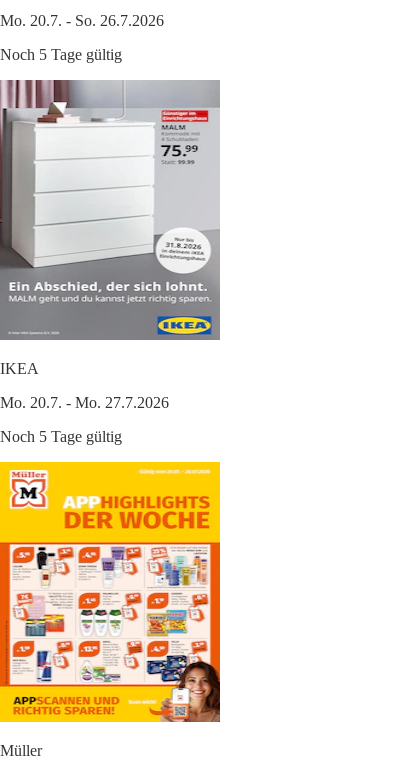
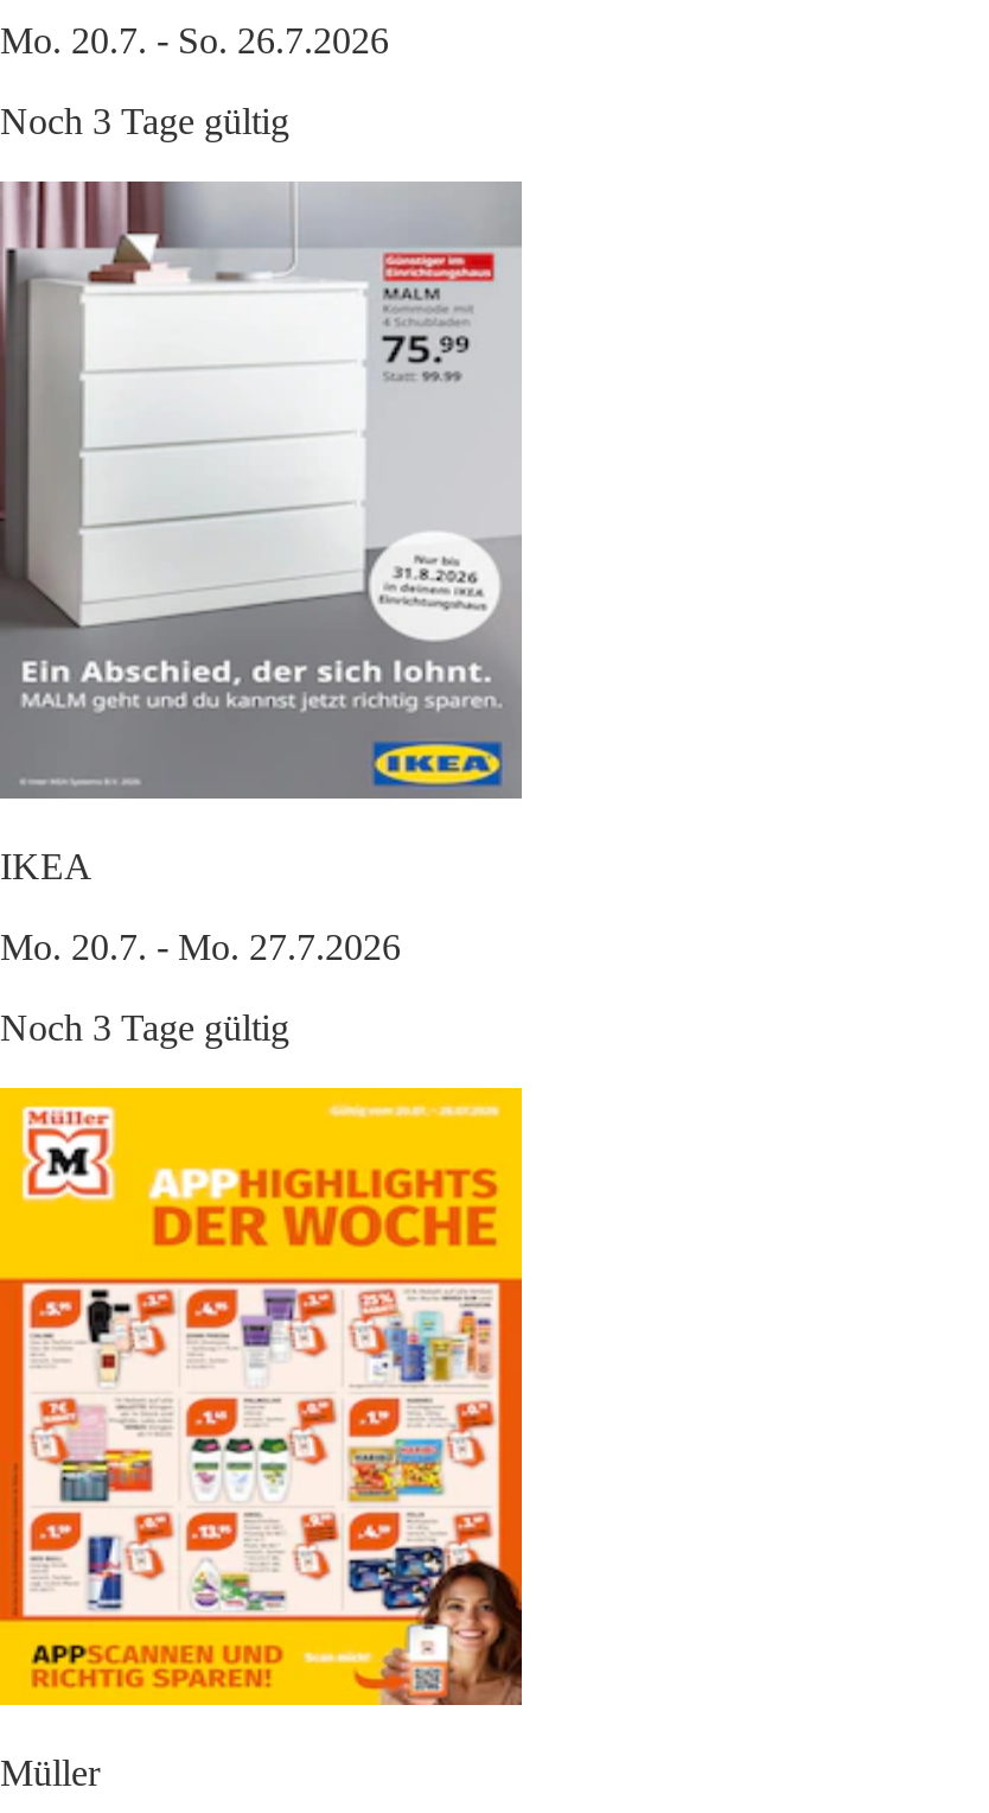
[0,46,122,63] Noch 5 Tage gültig -> [0,100,289,140] Noch 3 Tage gültig
[0,428,122,445] Noch 5 Tage gültig -> [0,1006,289,1047] Noch 3 Tage gültig

